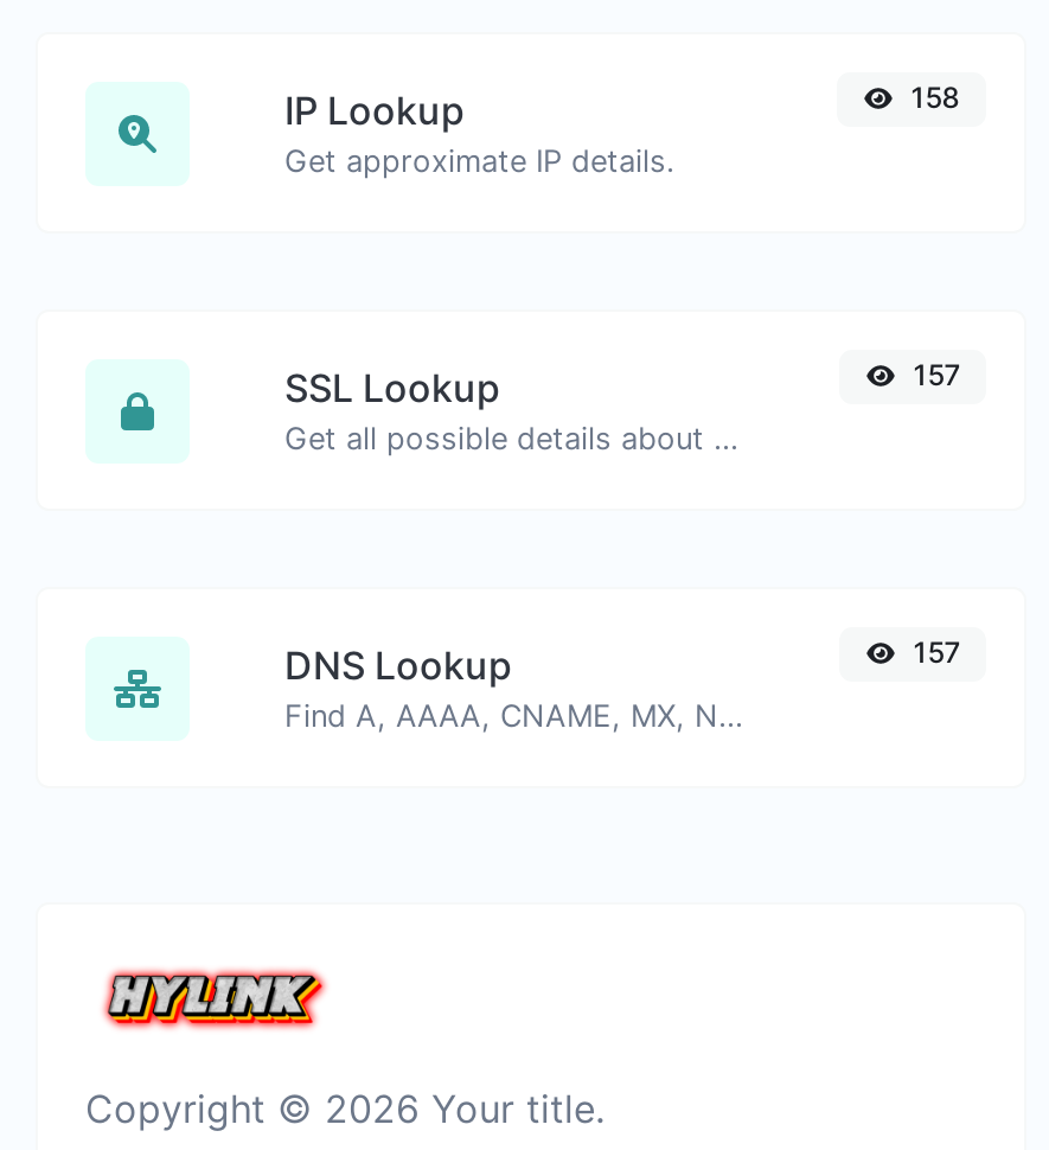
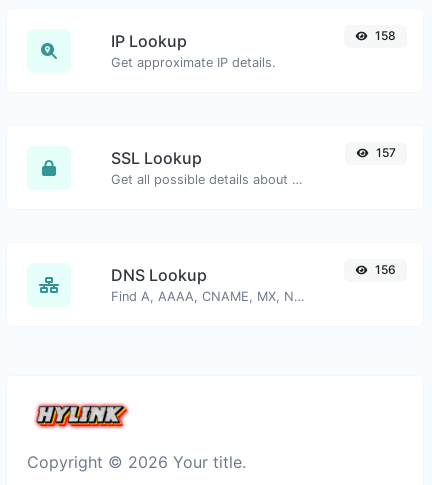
[906,635,961,671] 157 -> [372,262,396,277] 156

